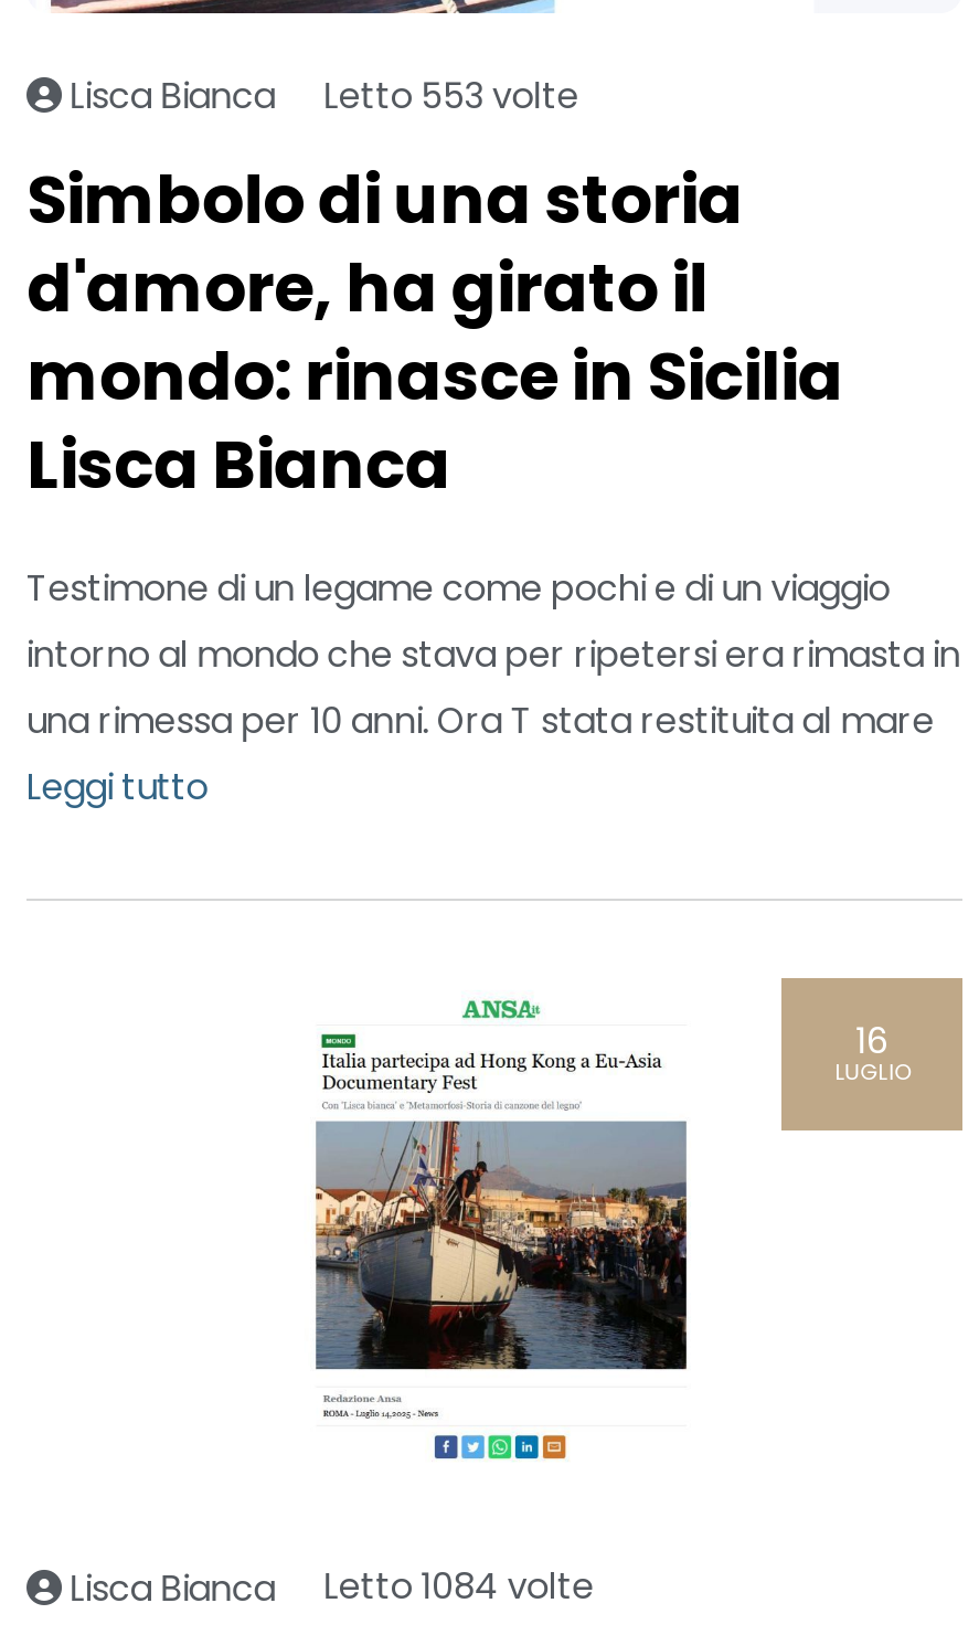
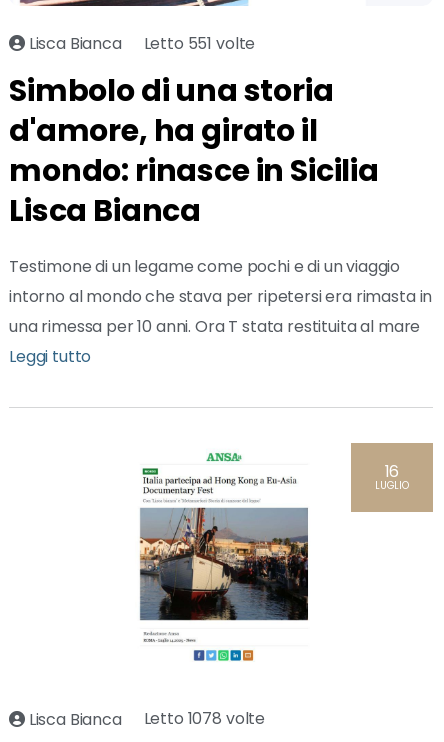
[61,70,579,122] Lisca Bianca Letto 553 volte -> [25,32,255,55] Lisca Bianca Letto 551 volte
[61,1562,594,1614] Lisca Bianca Letto 1084 volte -> [25,707,265,731] Lisca Bianca Letto 1078 volte

